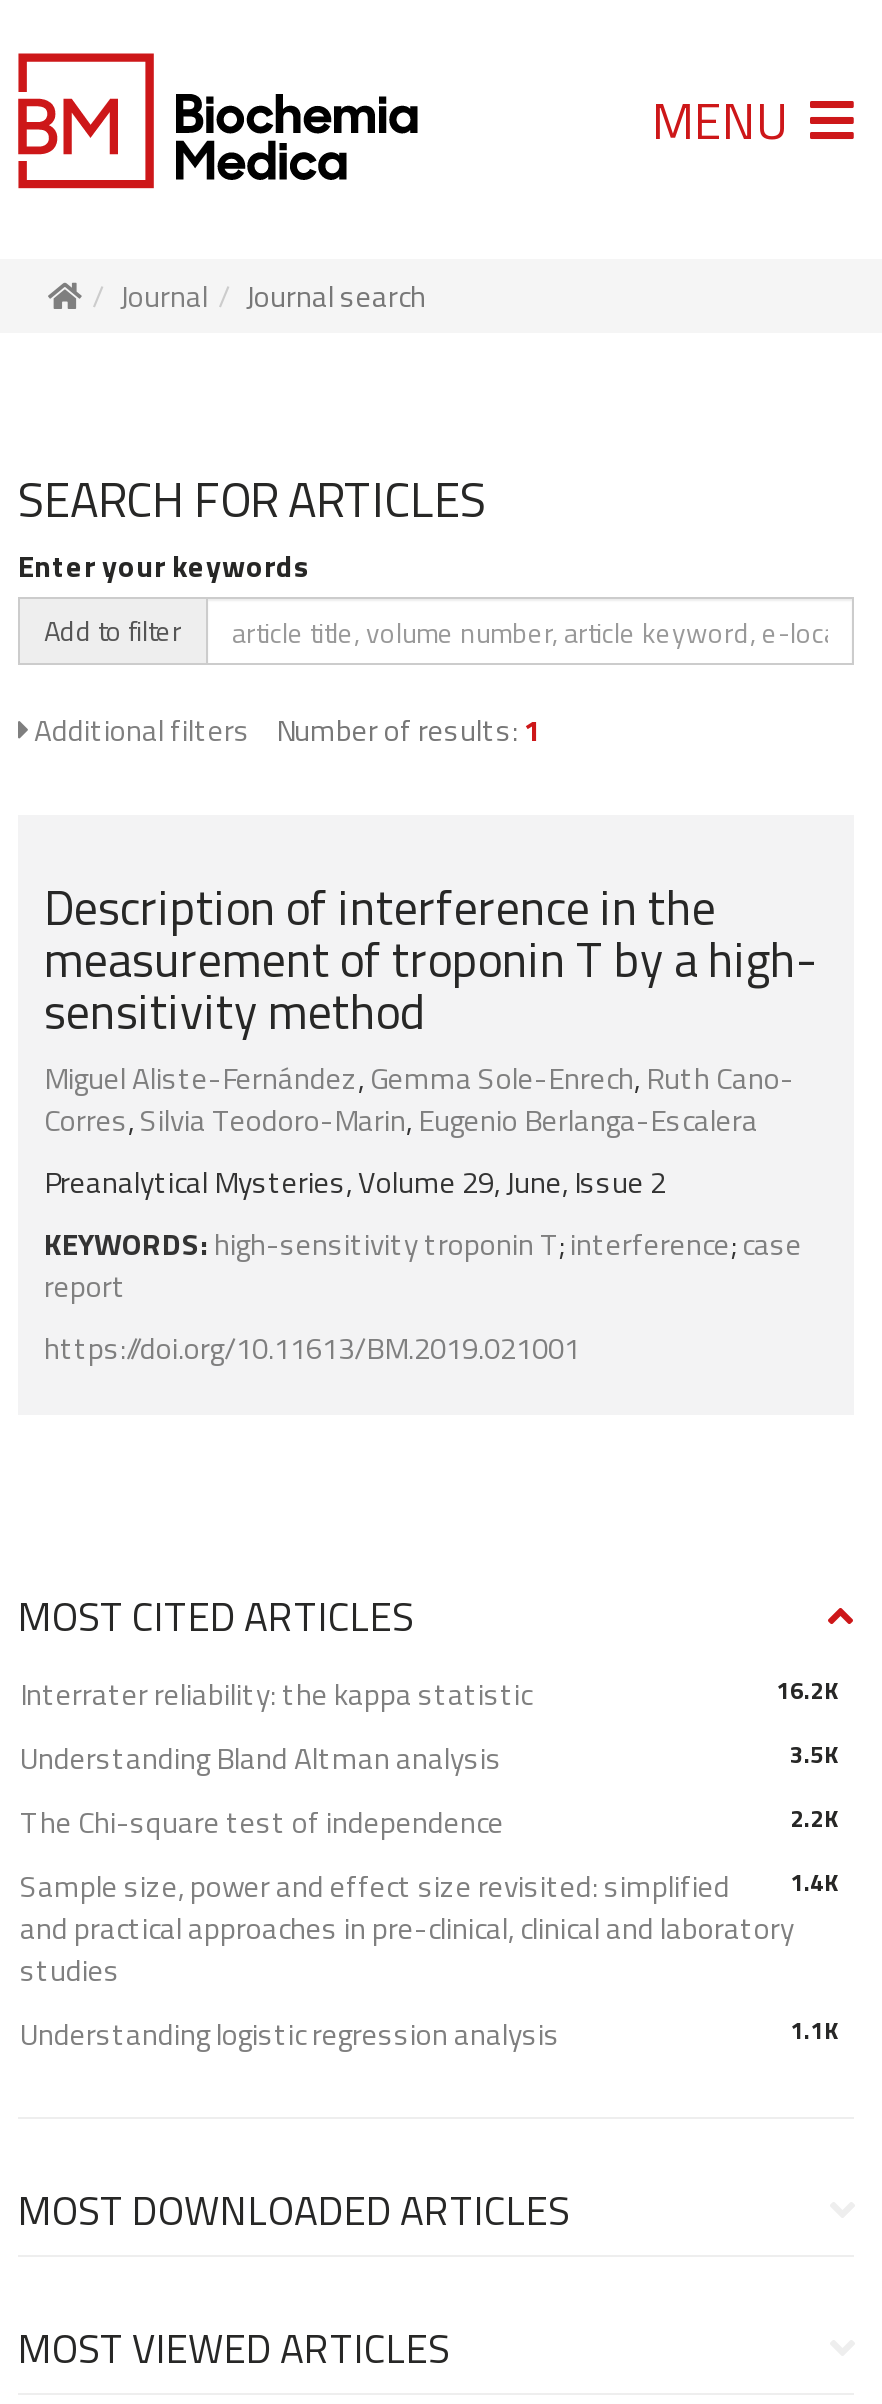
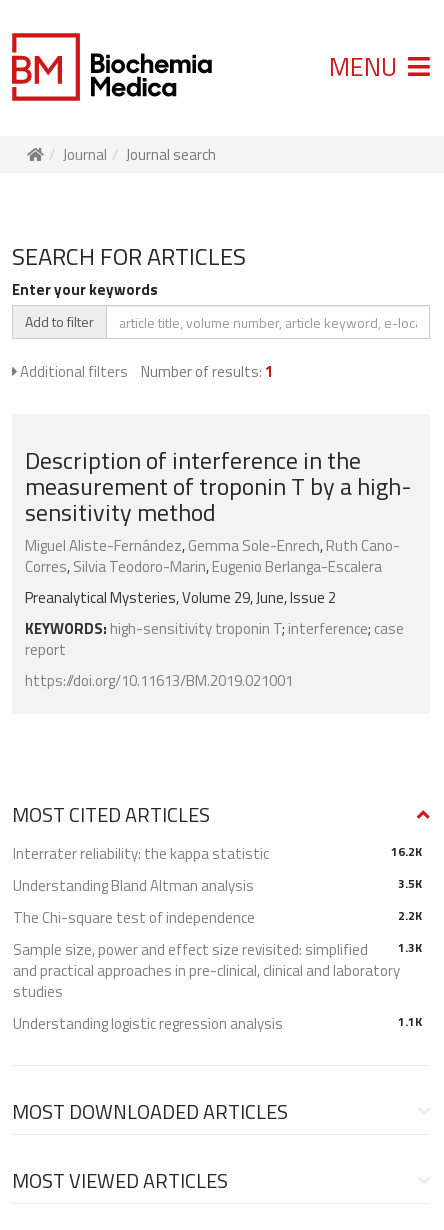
[20,1863,838,1909] Sample size, power and effect size revisited: simplified 1.4K -> [13,938,422,961] Sample size, power and effect size revisited: simplified 1.3K

